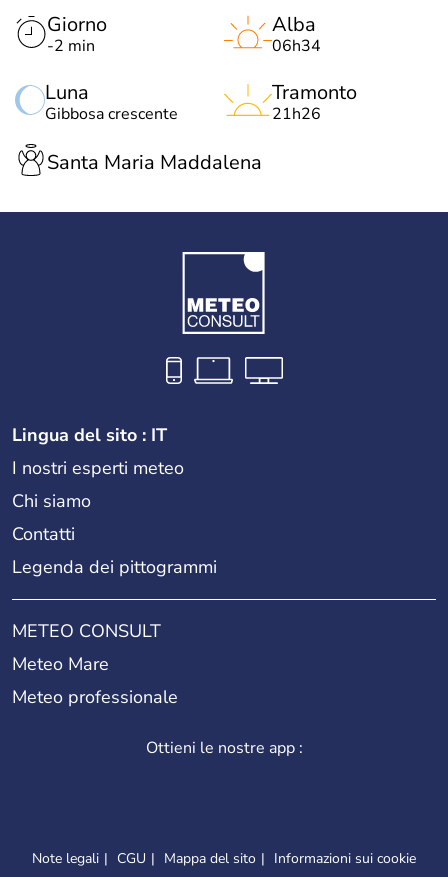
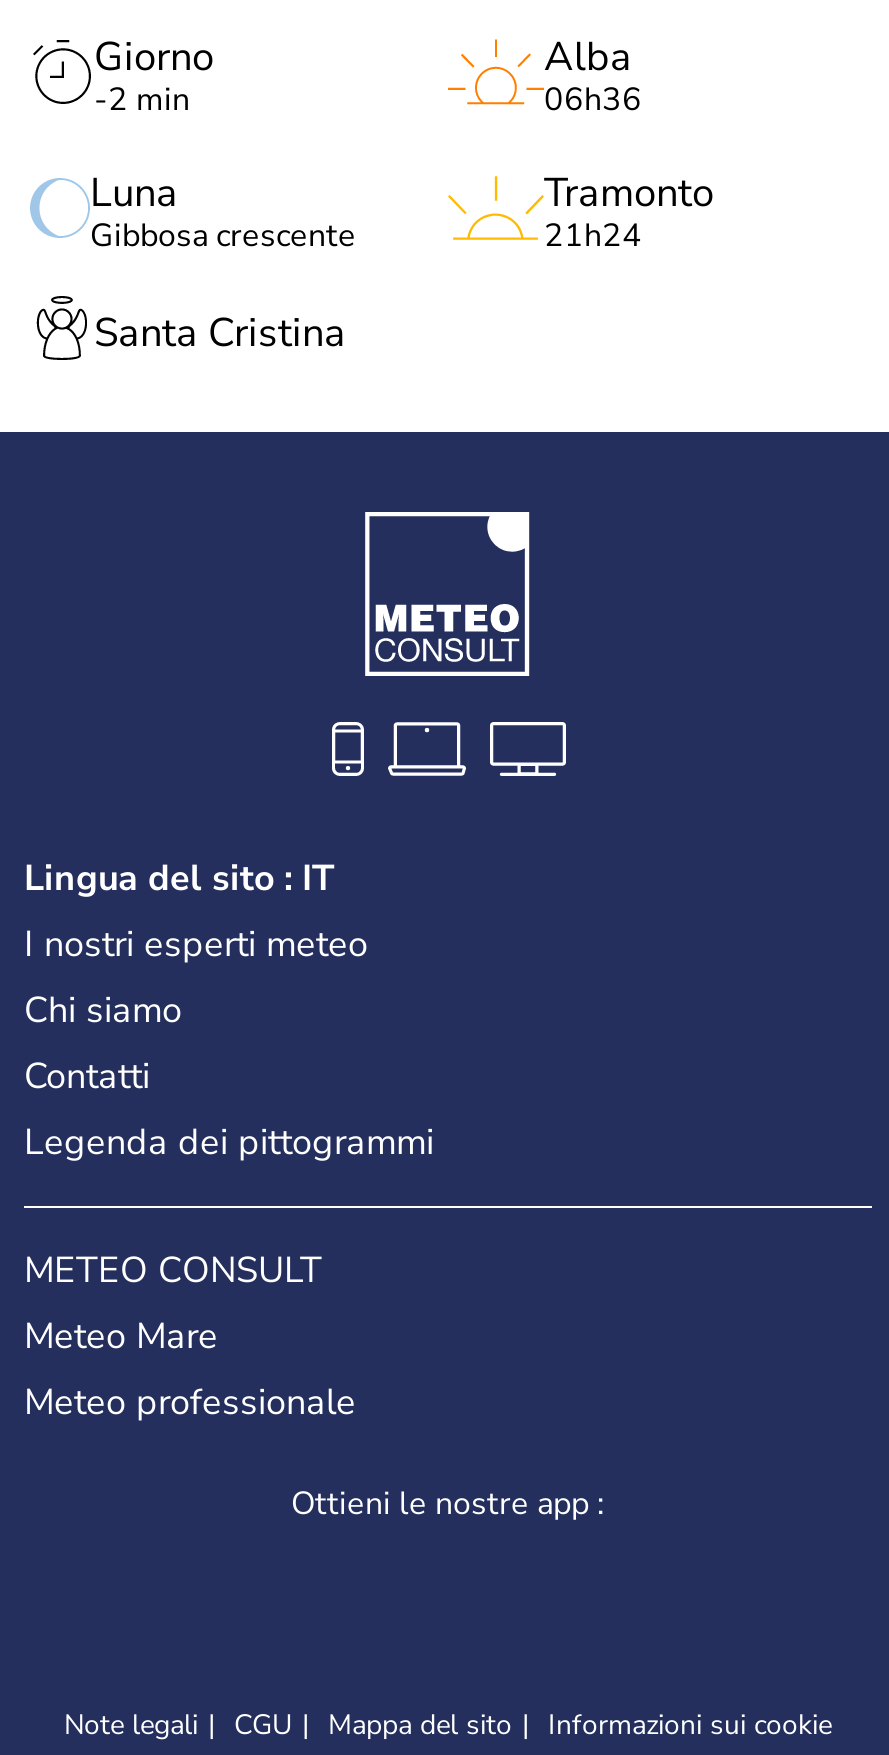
[272,35,321,57] 06h34 -> [544,79,642,123] 06h36
[272,103,321,125] 21h26 -> [544,215,642,259] 21h24
[47,149,262,176] Santa Maria Maddalena -> [94,306,346,360] Santa Cristina

